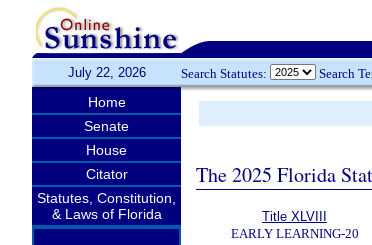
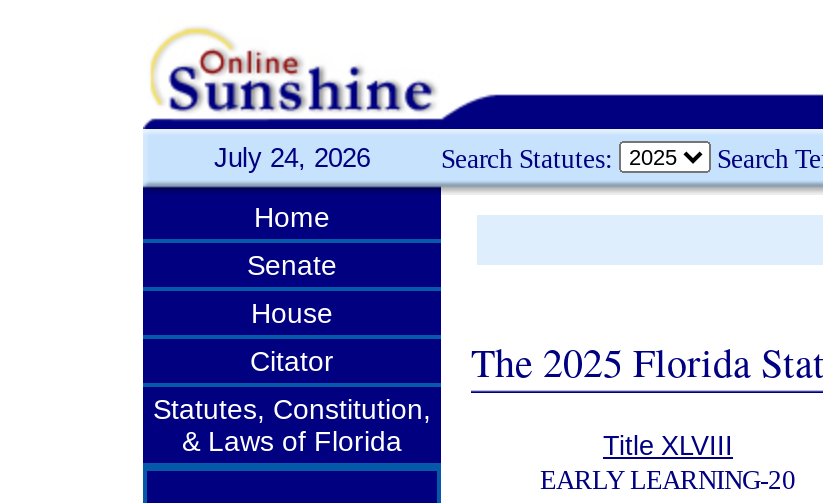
[67,65,145,80] July 22, 2026 -> [214,143,370,173] July 24, 2026

